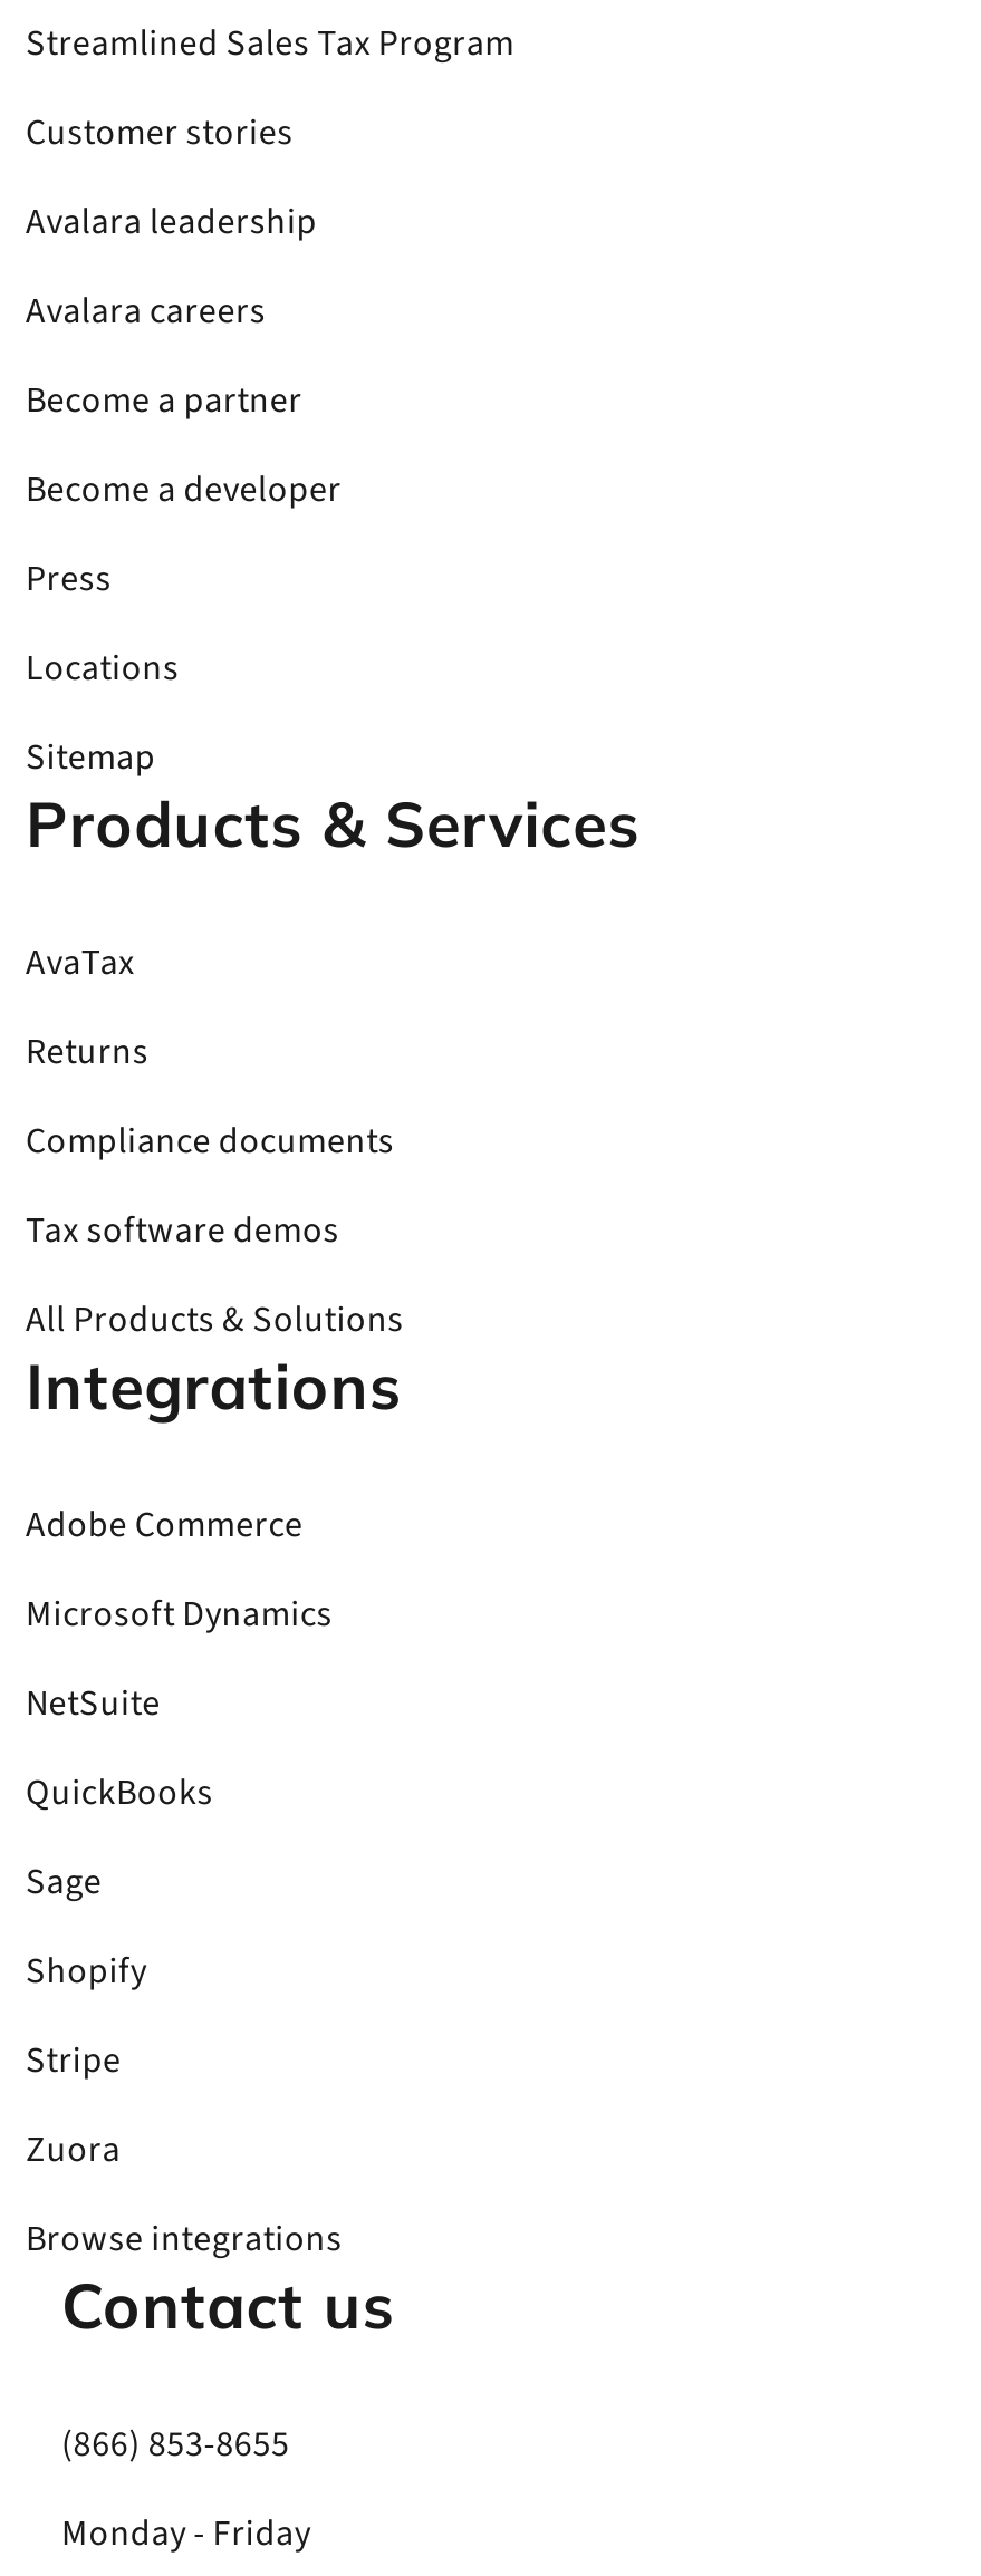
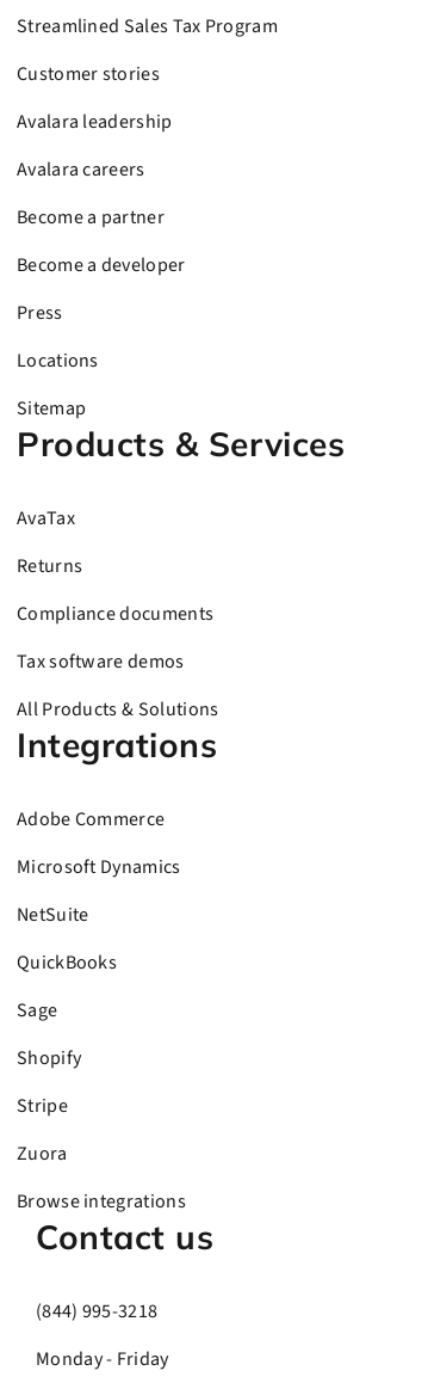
[61,2420,290,2469] (866) 853-8655 -> [36,1298,158,1324] (844) 995-3218

